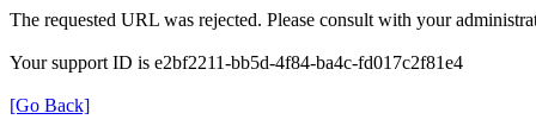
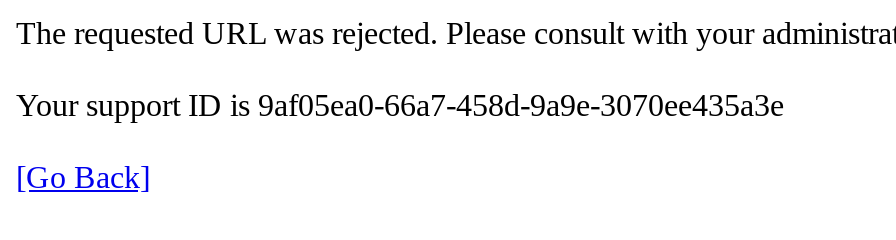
[10,52,463,73] Your support ID is e2bf2211-bb5d-4f84-ba4c-fd017c2f81e4 -> [16,88,784,122] Your support ID is 9af05ea0-66a7-458d-9a9e-3070ee435a3e

